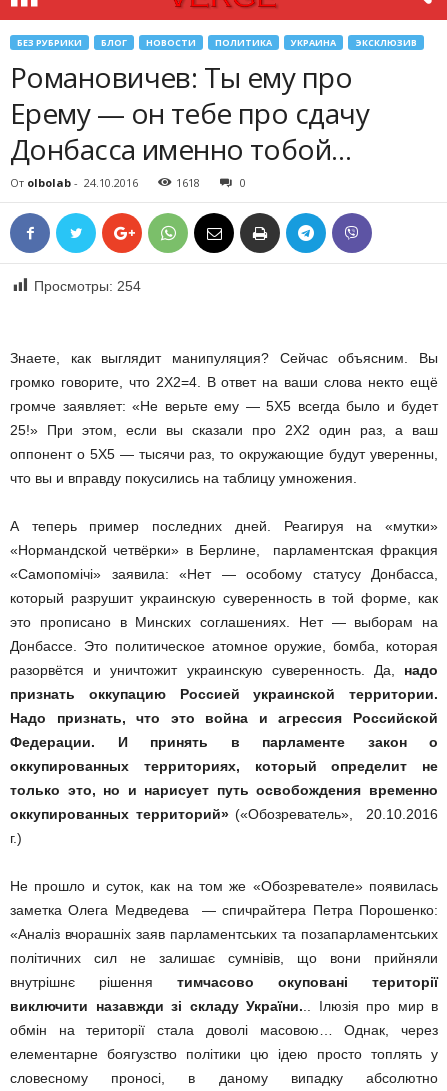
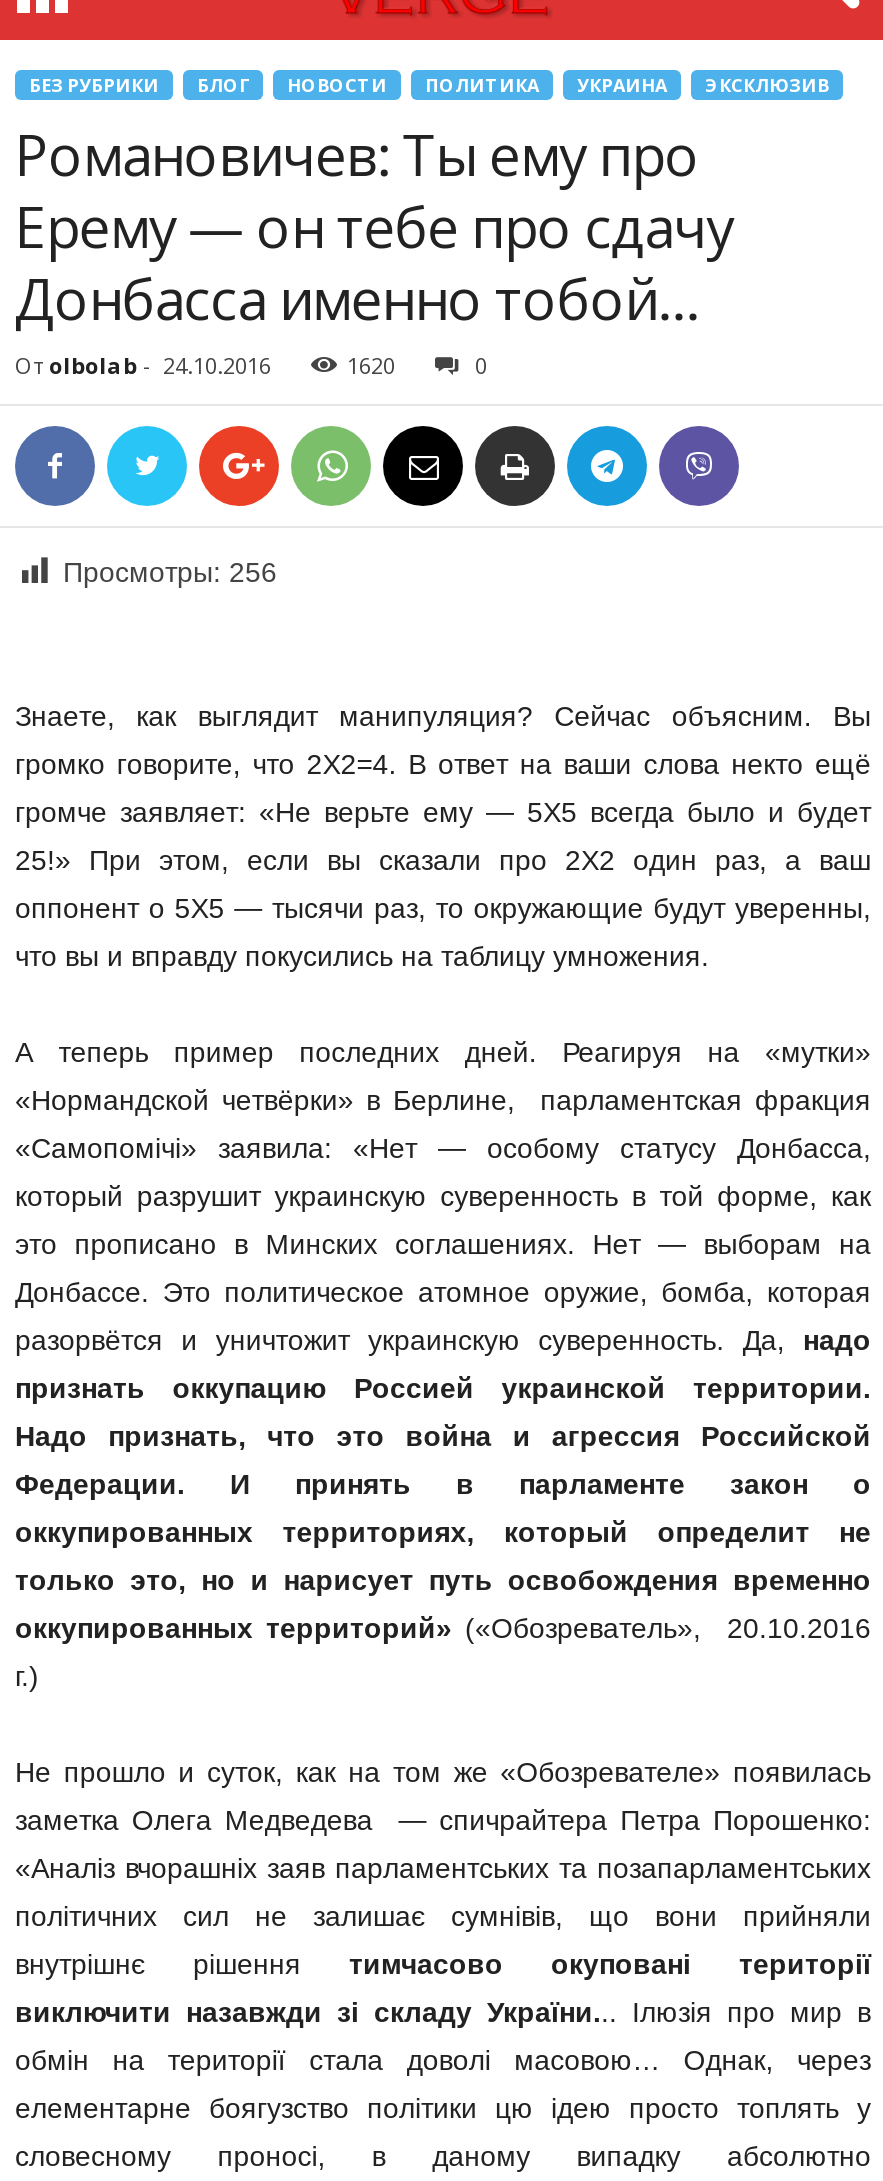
[176,175,200,190] 1618 -> [347,350,395,380] 1620
[34,278,141,294] Просмотры: 254 -> [63,556,277,588] Просмотры: 256

